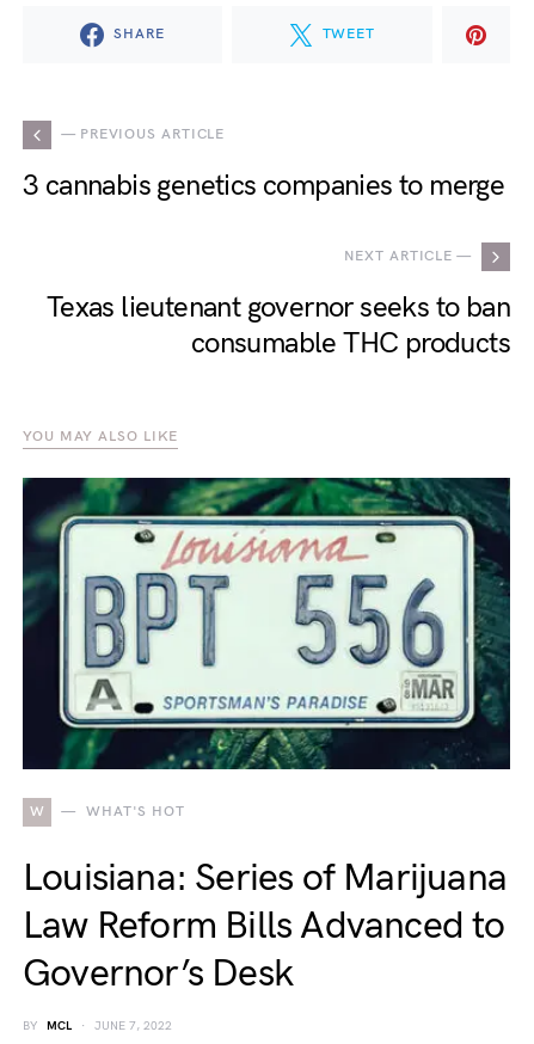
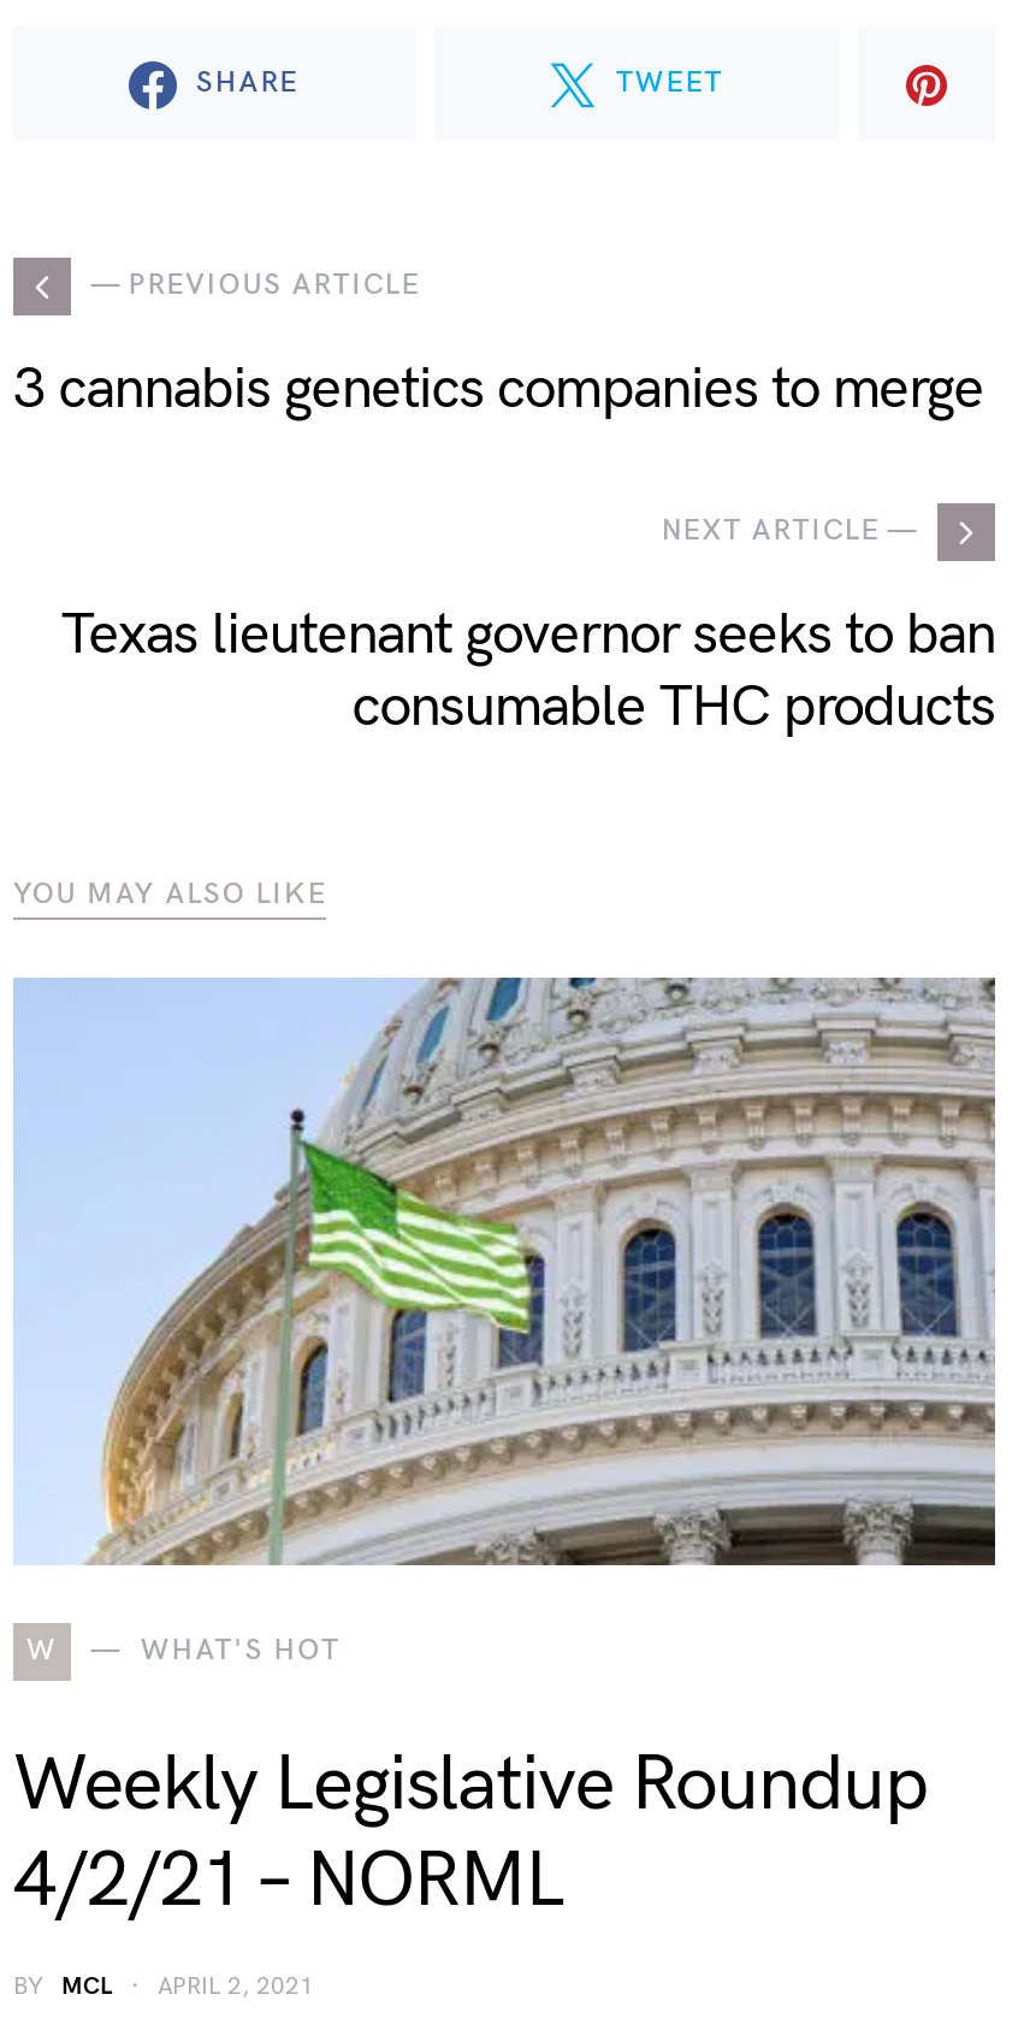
[22,477,511,770] [image] -> [13,975,998,1568] [image]
[23,855,507,997] Louisiana: Series of Marijuana | Law Reform Bills Advanced to | Governor’s Desk -> [13,1739,928,1929] Weekly Legislative Roundup | 4/2/21 – NORML
[23,1019,172,1033] BY MCL JUNE 7, 2022 -> [13,1972,314,2001] BY MCL APRIL 2, 2021

